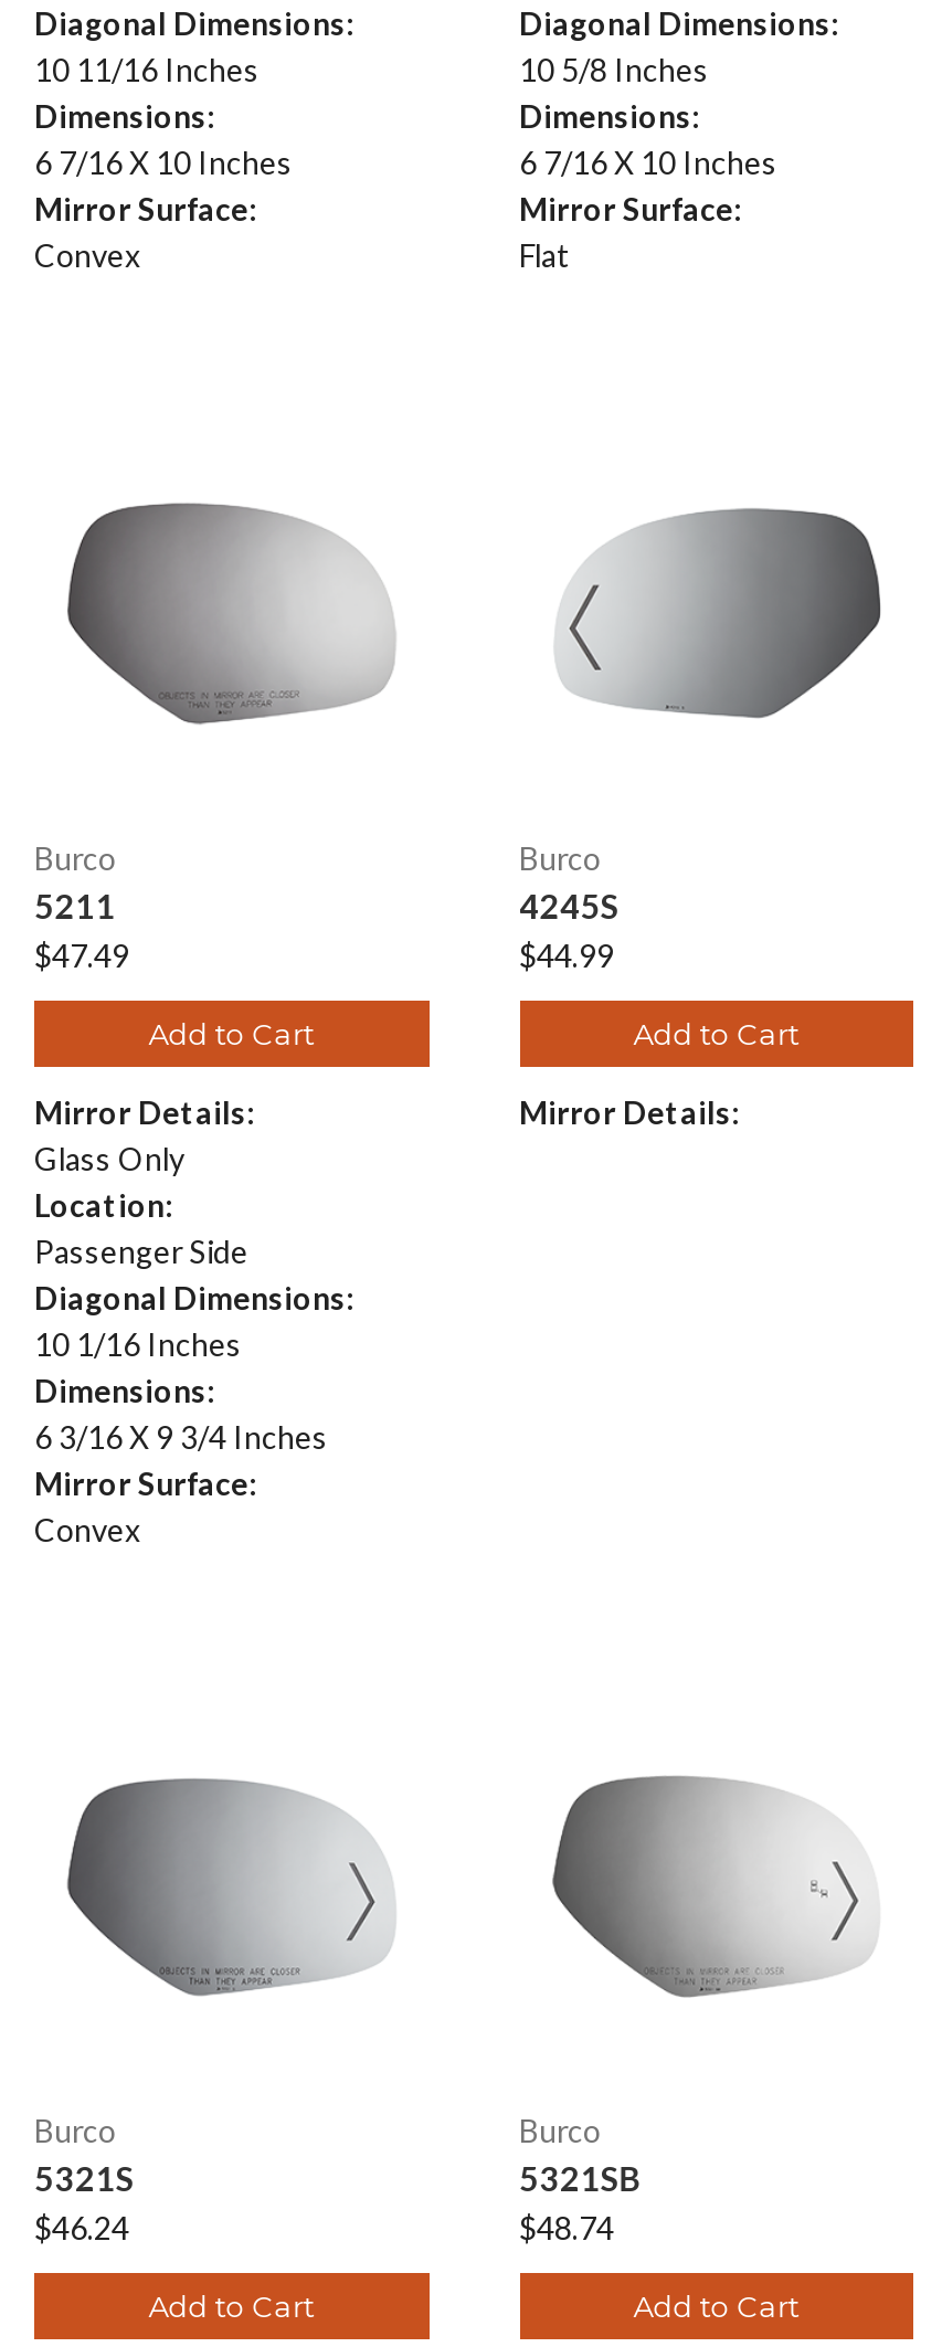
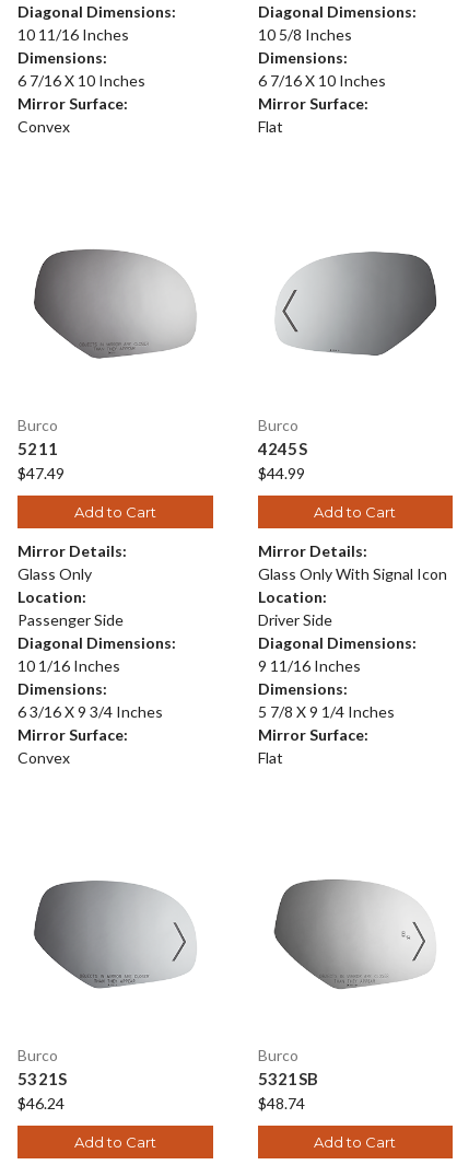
none -> [257,564,447,767] Glass Only With Signal Icon | Location: | Driver Side | Diagonal Dimensions: | 9 11/16 Inches | Dimensions: | 5 7/8 X 9 1/4 Inches | Mirror Surface: | Flat

